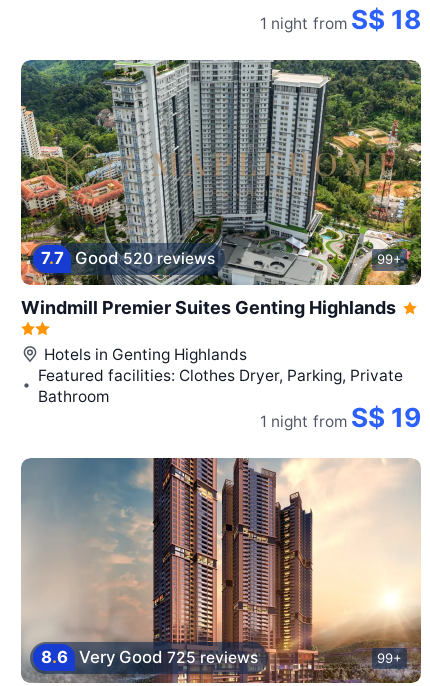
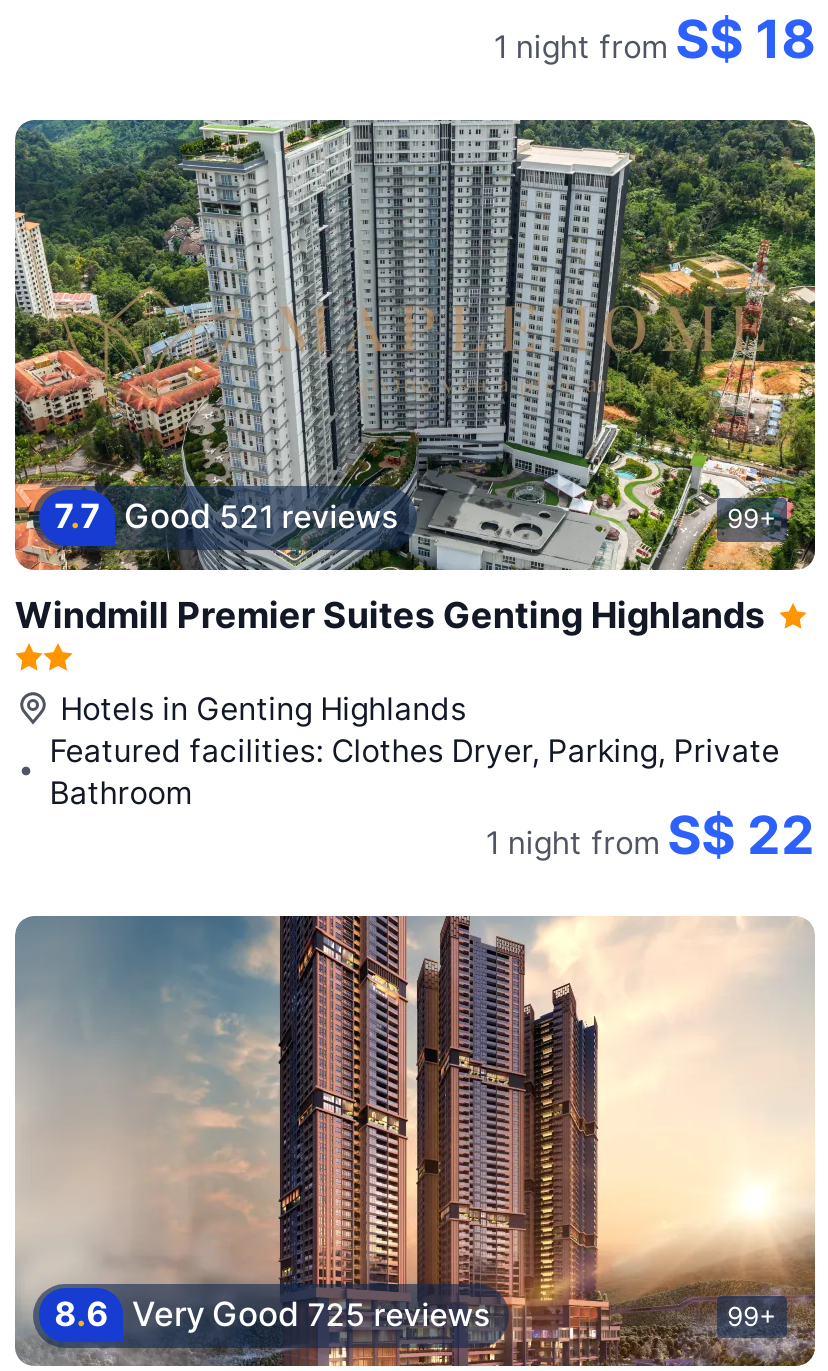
[41,248,215,268] 7.7 Good 520 reviews -> [54,497,397,537] 7.7 Good 521 reviews
[260,402,421,433] 1 night from S$ 19 -> [486,804,815,866] 1 night from S$ 22

